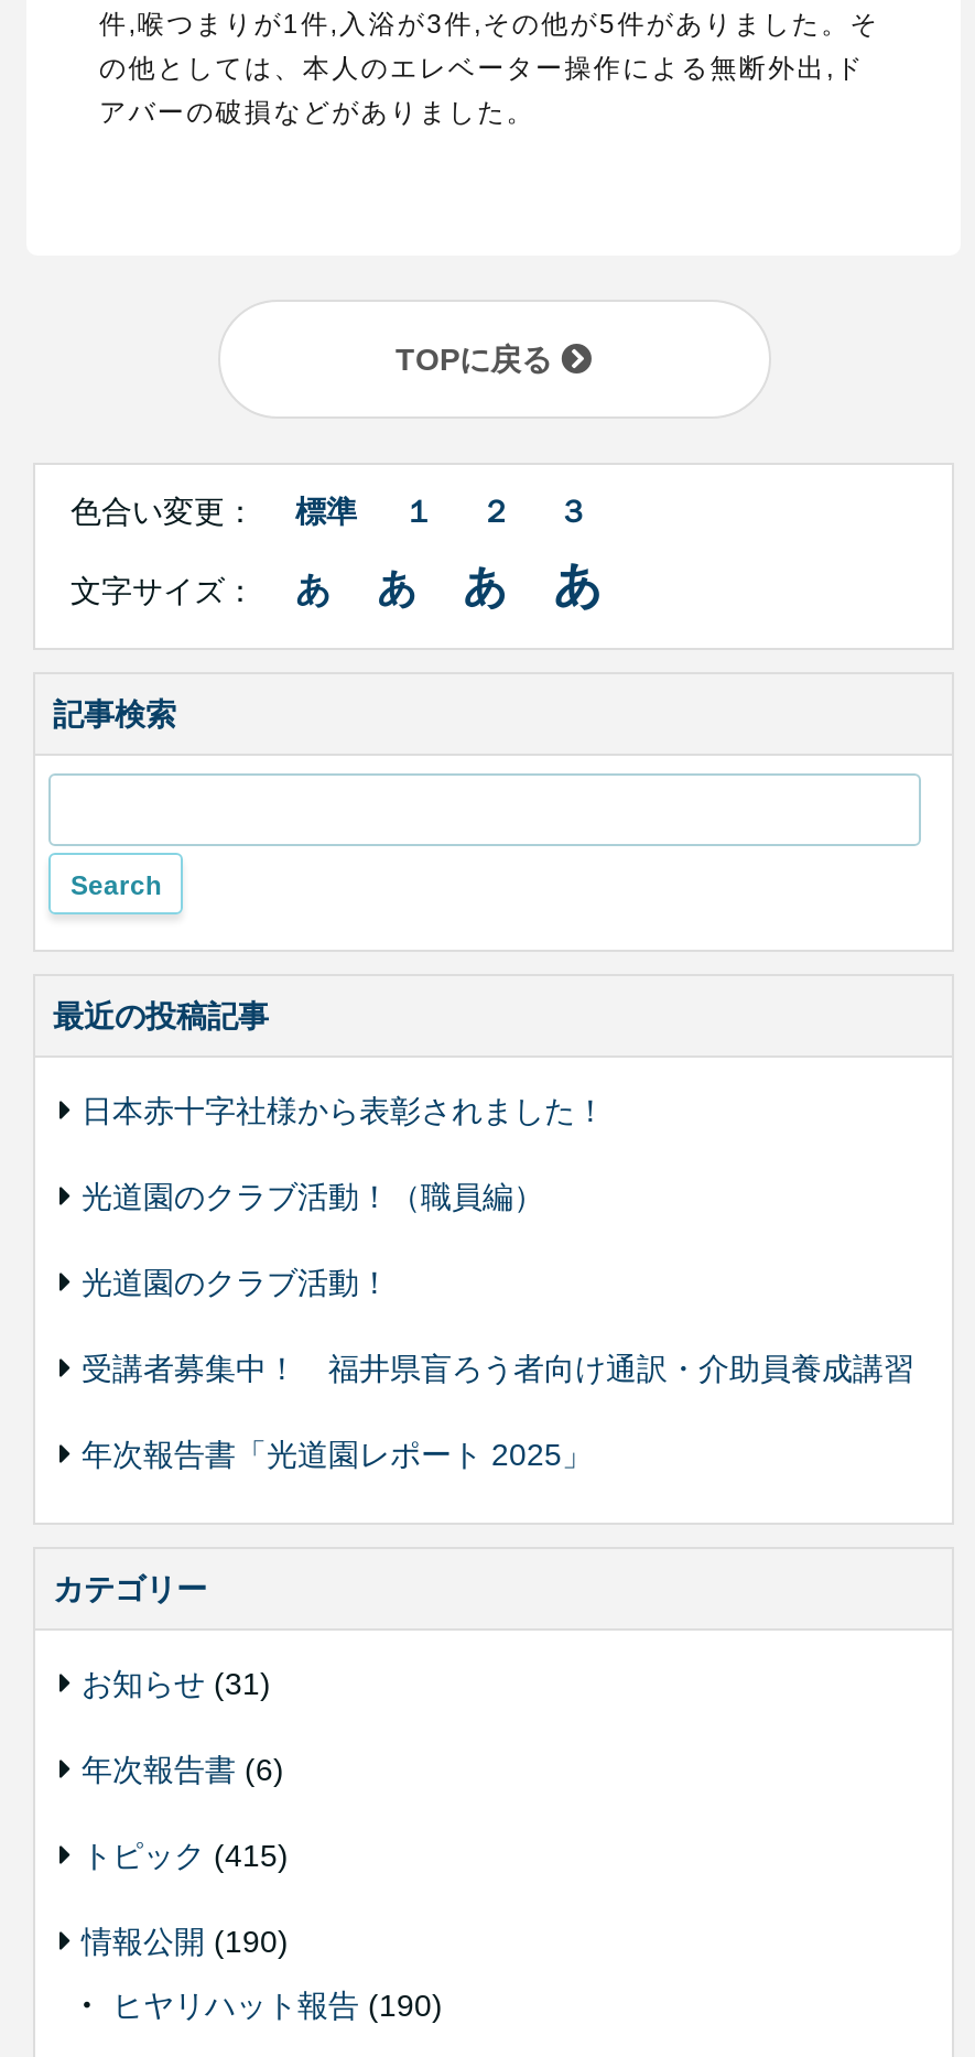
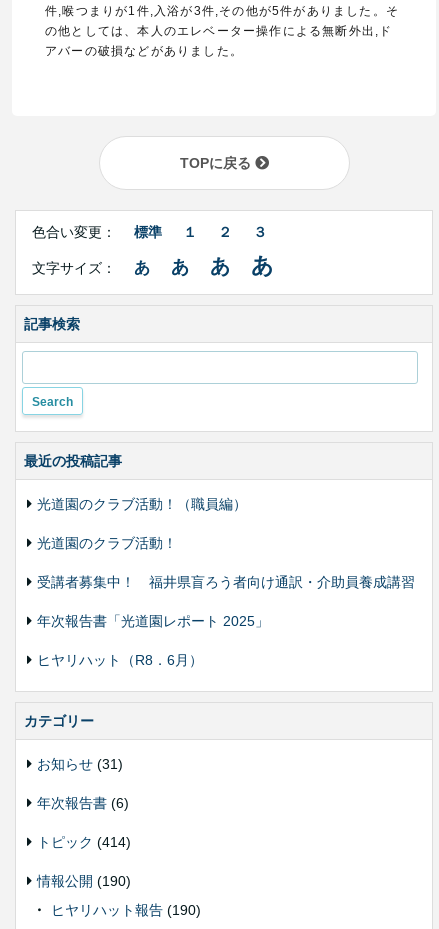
[82,1092,606,1127] 日本赤十字社様から表彰されました！ -> none
moved [82,1178,914,1471] -> [37,496,415,629]: 光道園のクラブ活動！（職員編） | 光道園のクラブ活動！ | 受講者募集中！ 福井県盲ろう者向け通訳・介助員養成講習 | 年次報告書「光道園レポート 2025」
none -> [37,652,203,668] ヒヤリハット（R8．6月）
[82,1837,289,1872] トピック(415) -> [37,834,131,850] トピック(414)

